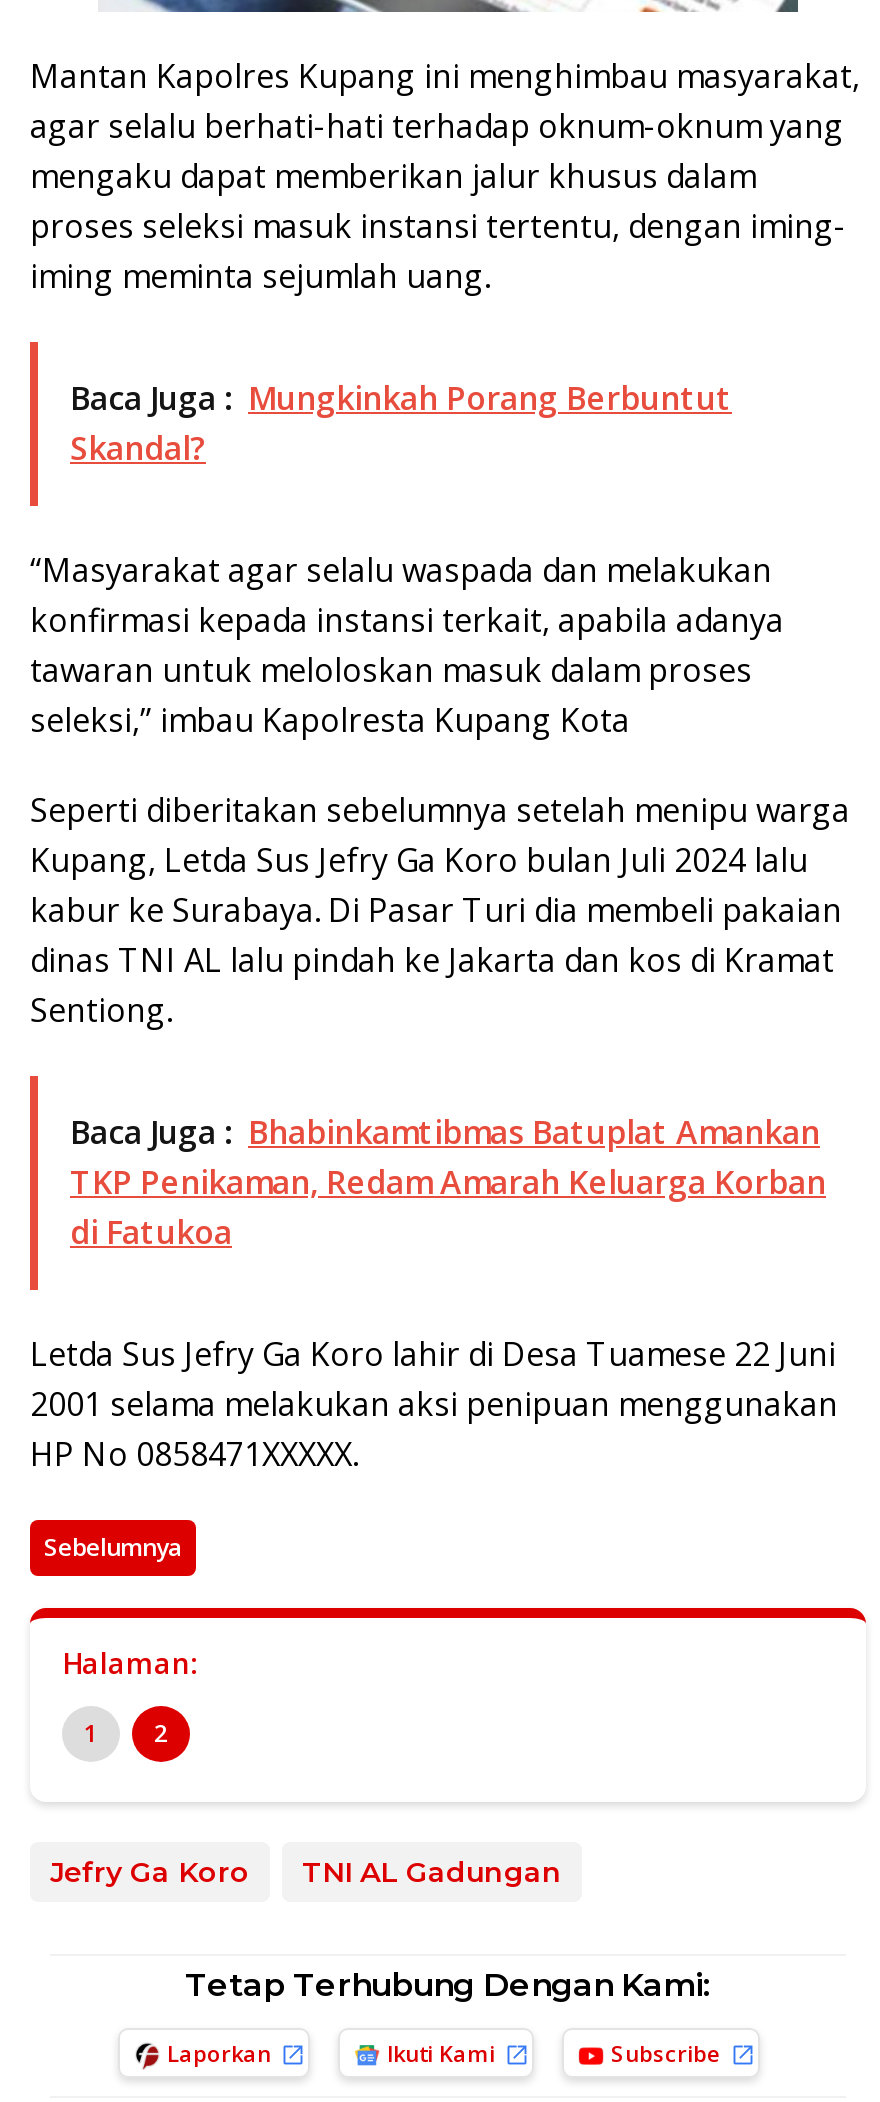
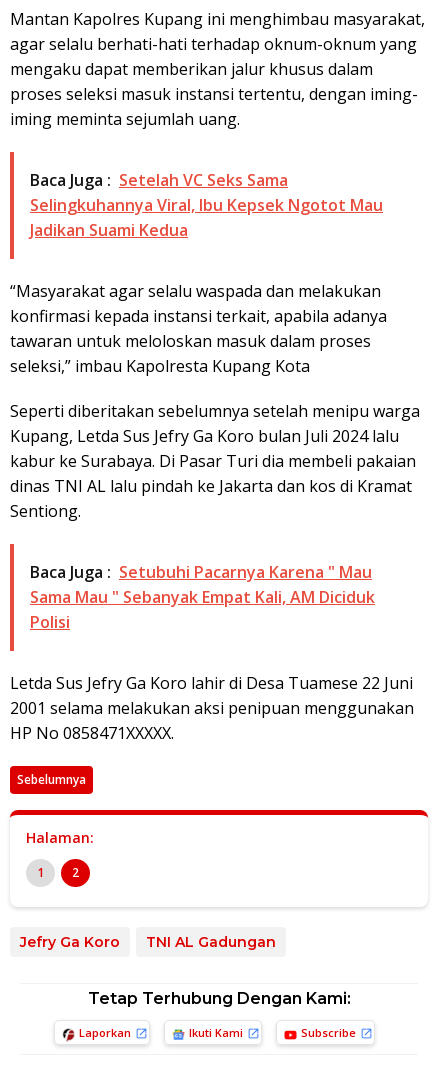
[70,377,732,471] Baca Juga : Mungkinkah Porang Berbuntut | Skandal? -> [30,169,383,241] Baca Juga : Setelah VC Seks Sama | Selingkuhannya Viral, Ibu Kepsek Ngotot Mau | Jadikan Suami Kedua
[70,1111,826,1255] Baca Juga : Bhabinkamtibmas Batuplat Amankan | TKP Penikaman, Redam Amarah Keluarga Korban | di Fatukoa -> [30,561,375,633] Baca Juga : Setubuhi Pacarnya Karena " Mau | Sama Mau " Sebanyak Empat Kali, AM Diciduk | Polisi

